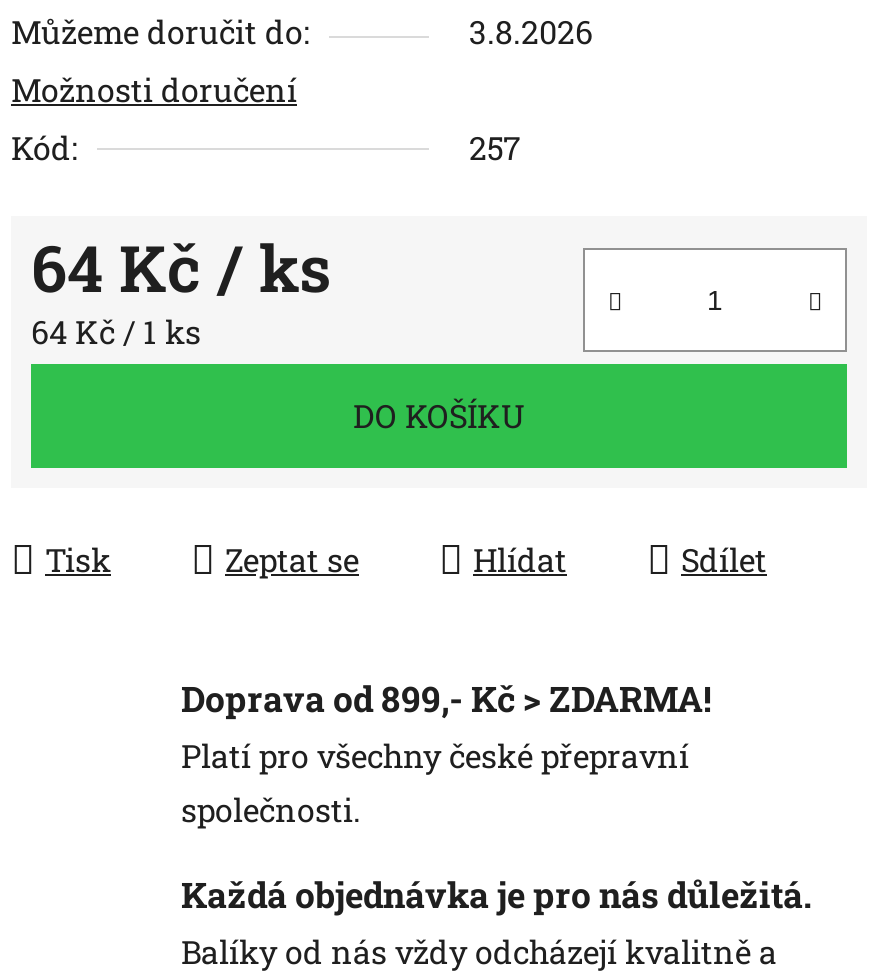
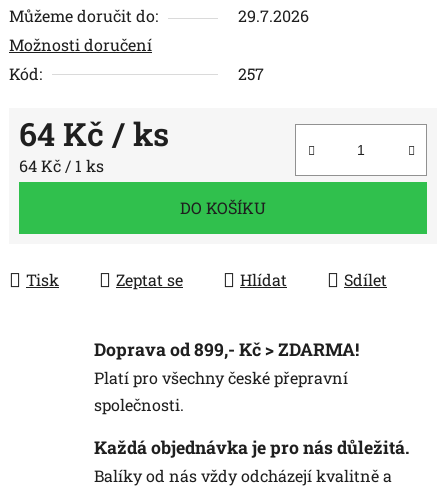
[469,9,593,51] 3.8.2026 -> [238,5,309,26] 29.7.2026

